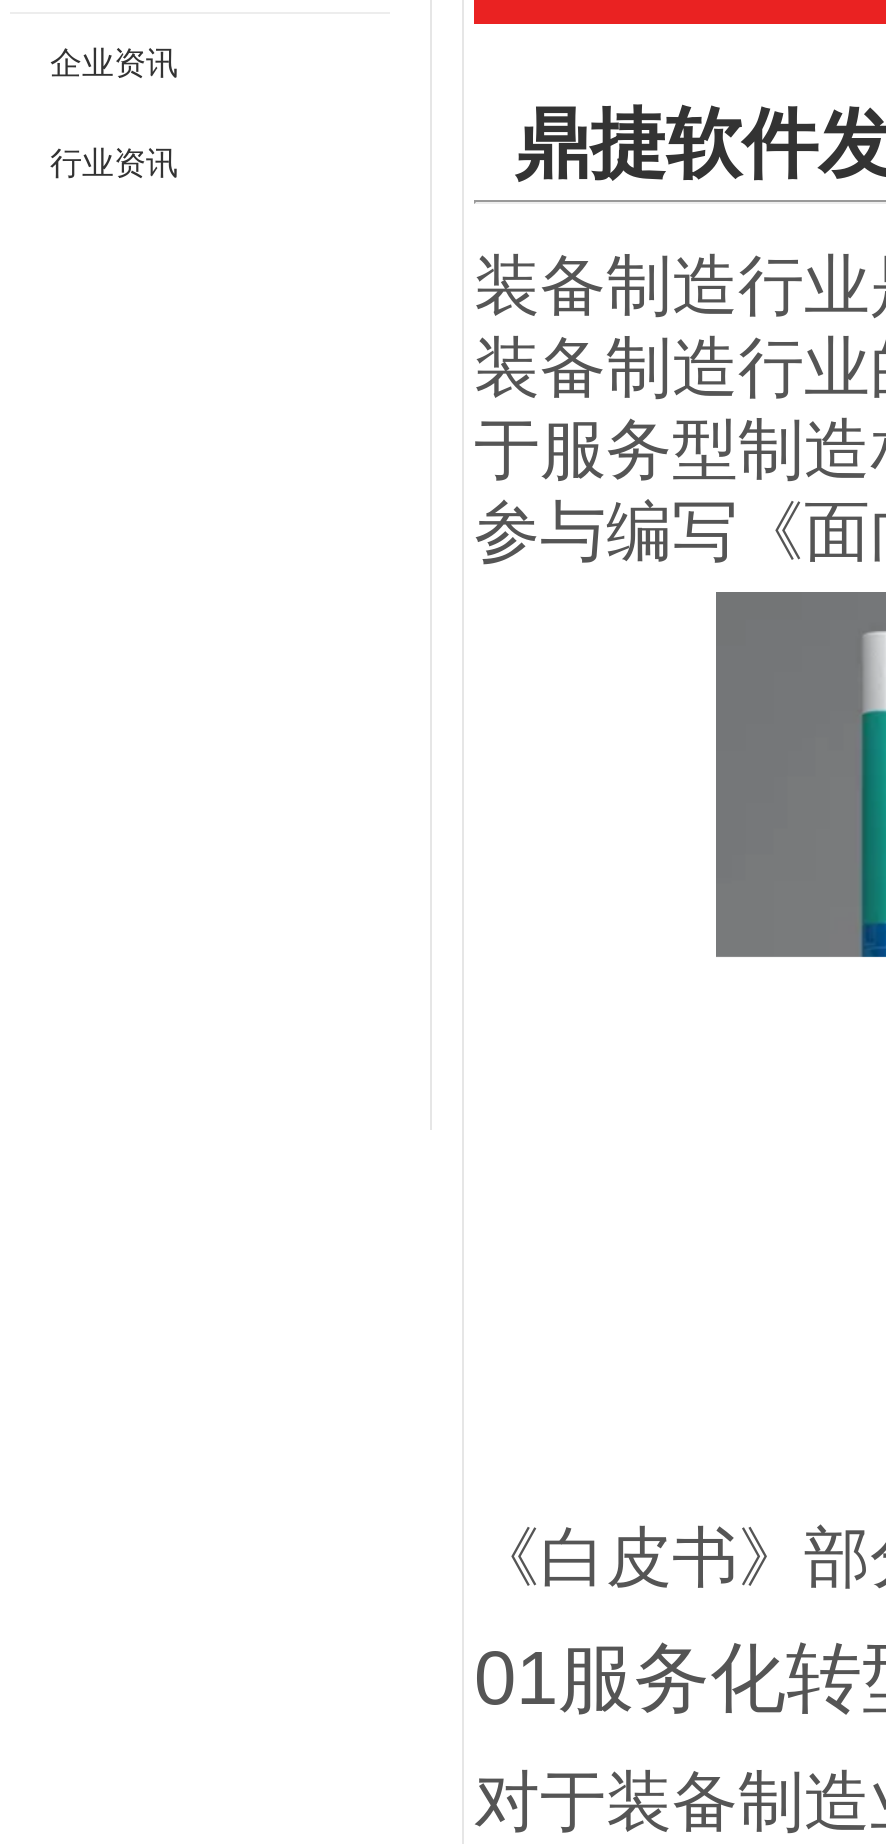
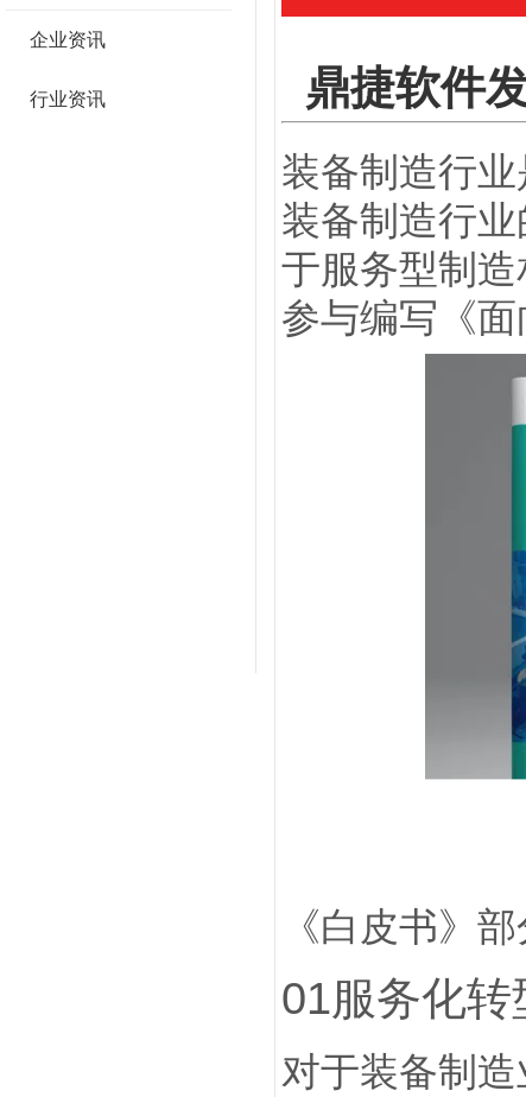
none -> [424,570,522,781] [image]

